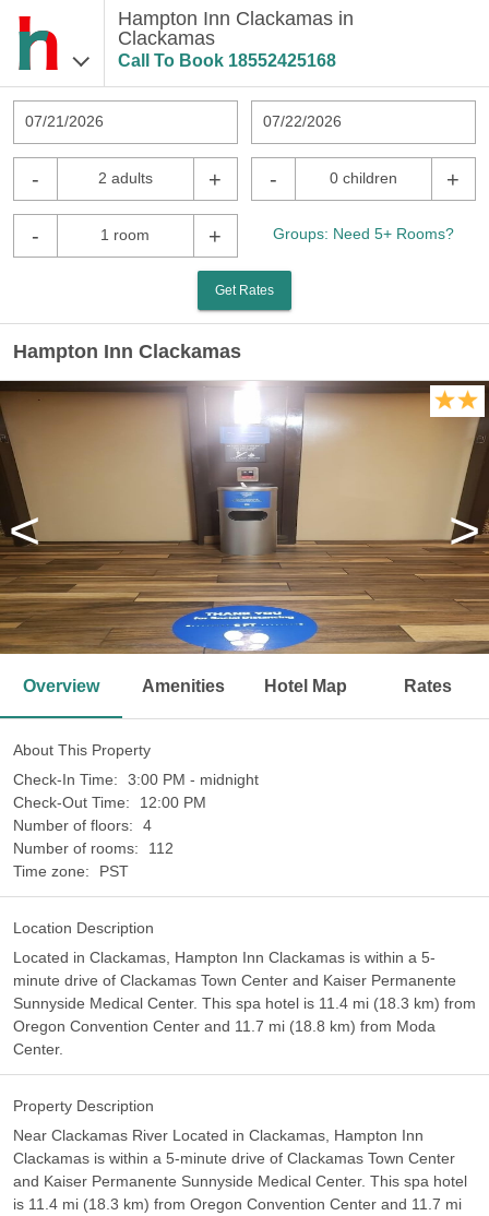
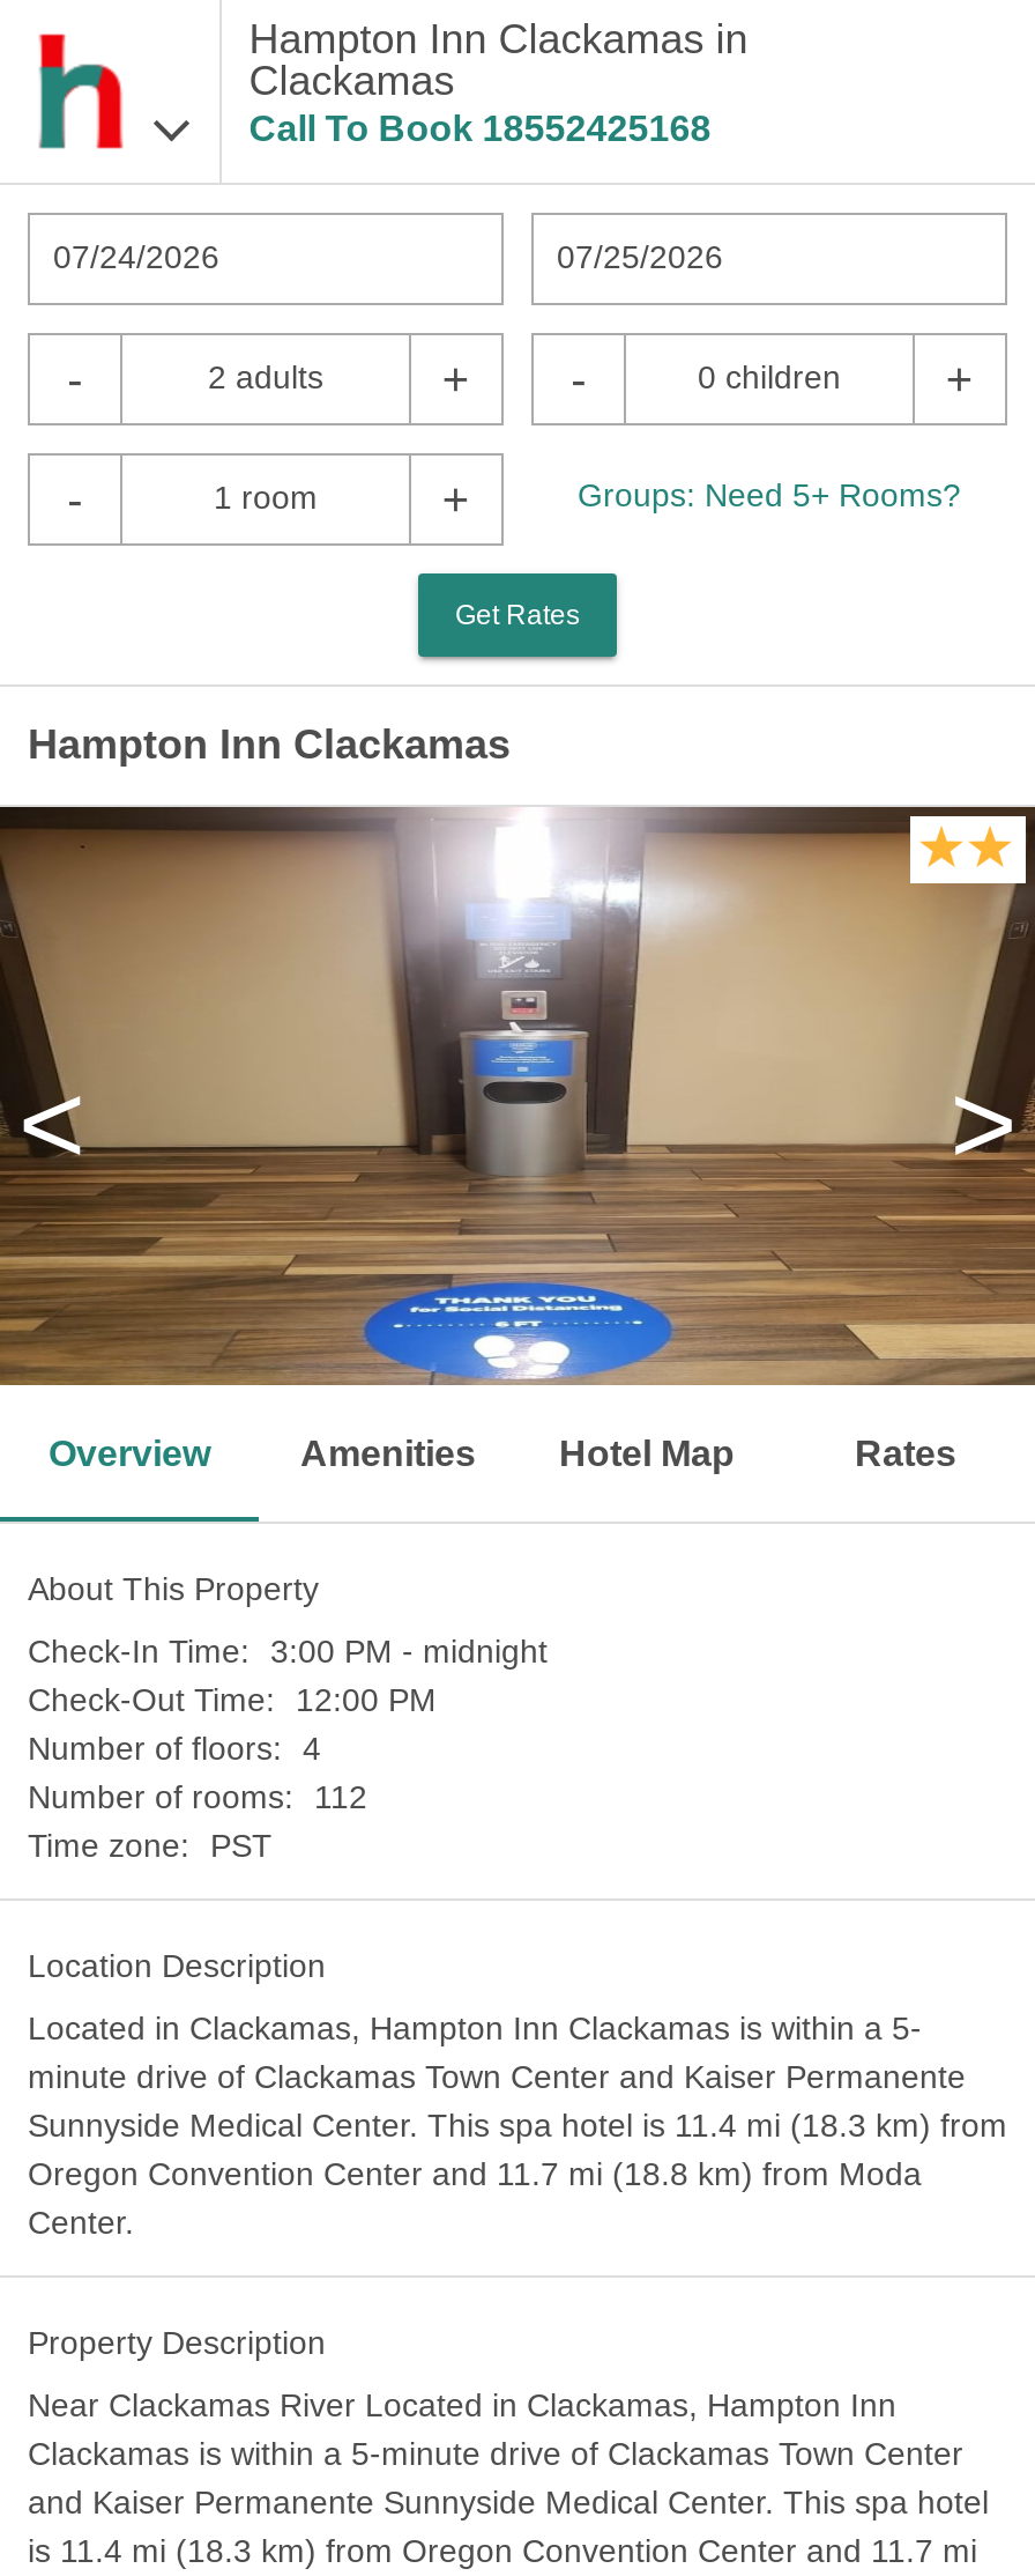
[25,112,104,130] 07/21/2026 -> [53,238,219,275] 07/24/2026
[263,112,342,130] 07/22/2026 -> [557,238,723,275] 07/25/2026

